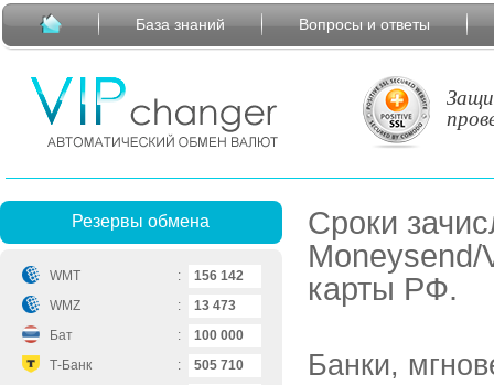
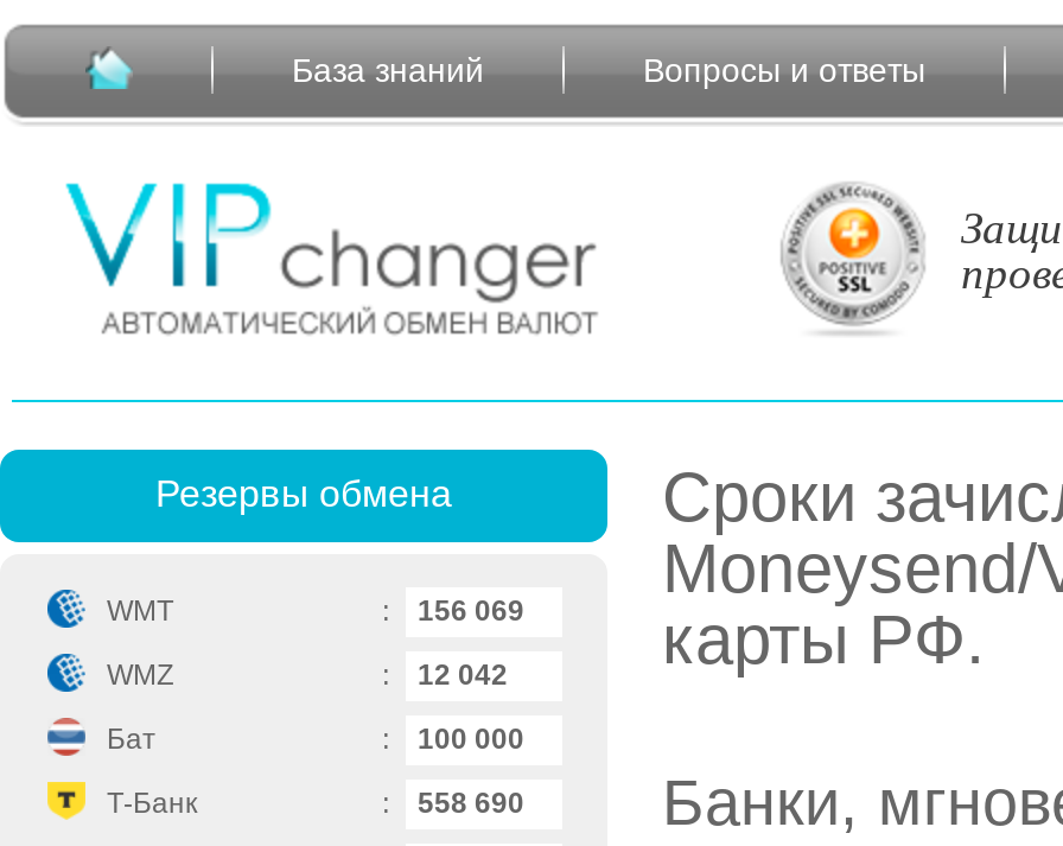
[194,268,244,284] 156 142 -> [418,594,524,628] 156 069
[194,298,236,313] 13 473 -> [418,659,508,692] 12 042
[194,357,244,373] 505 710 -> [418,787,524,820] 558 690

